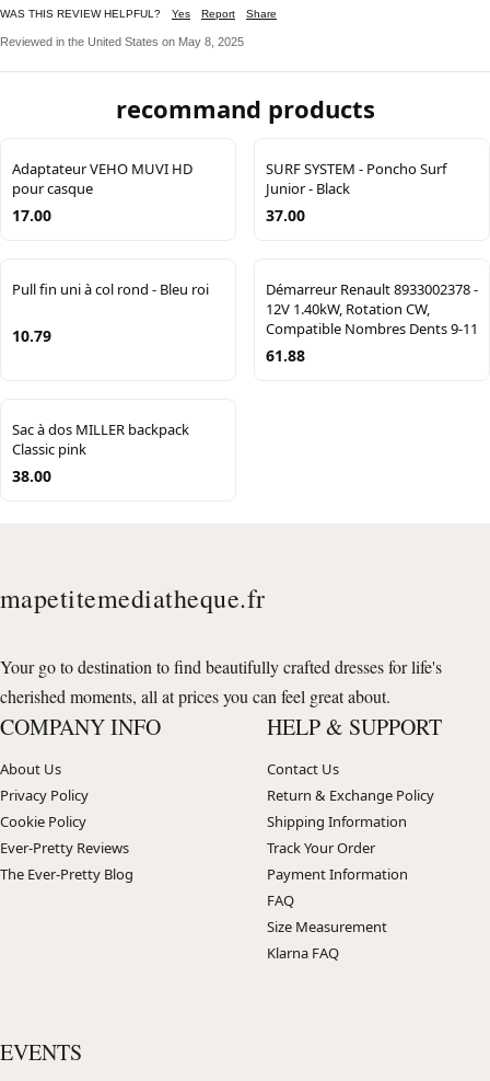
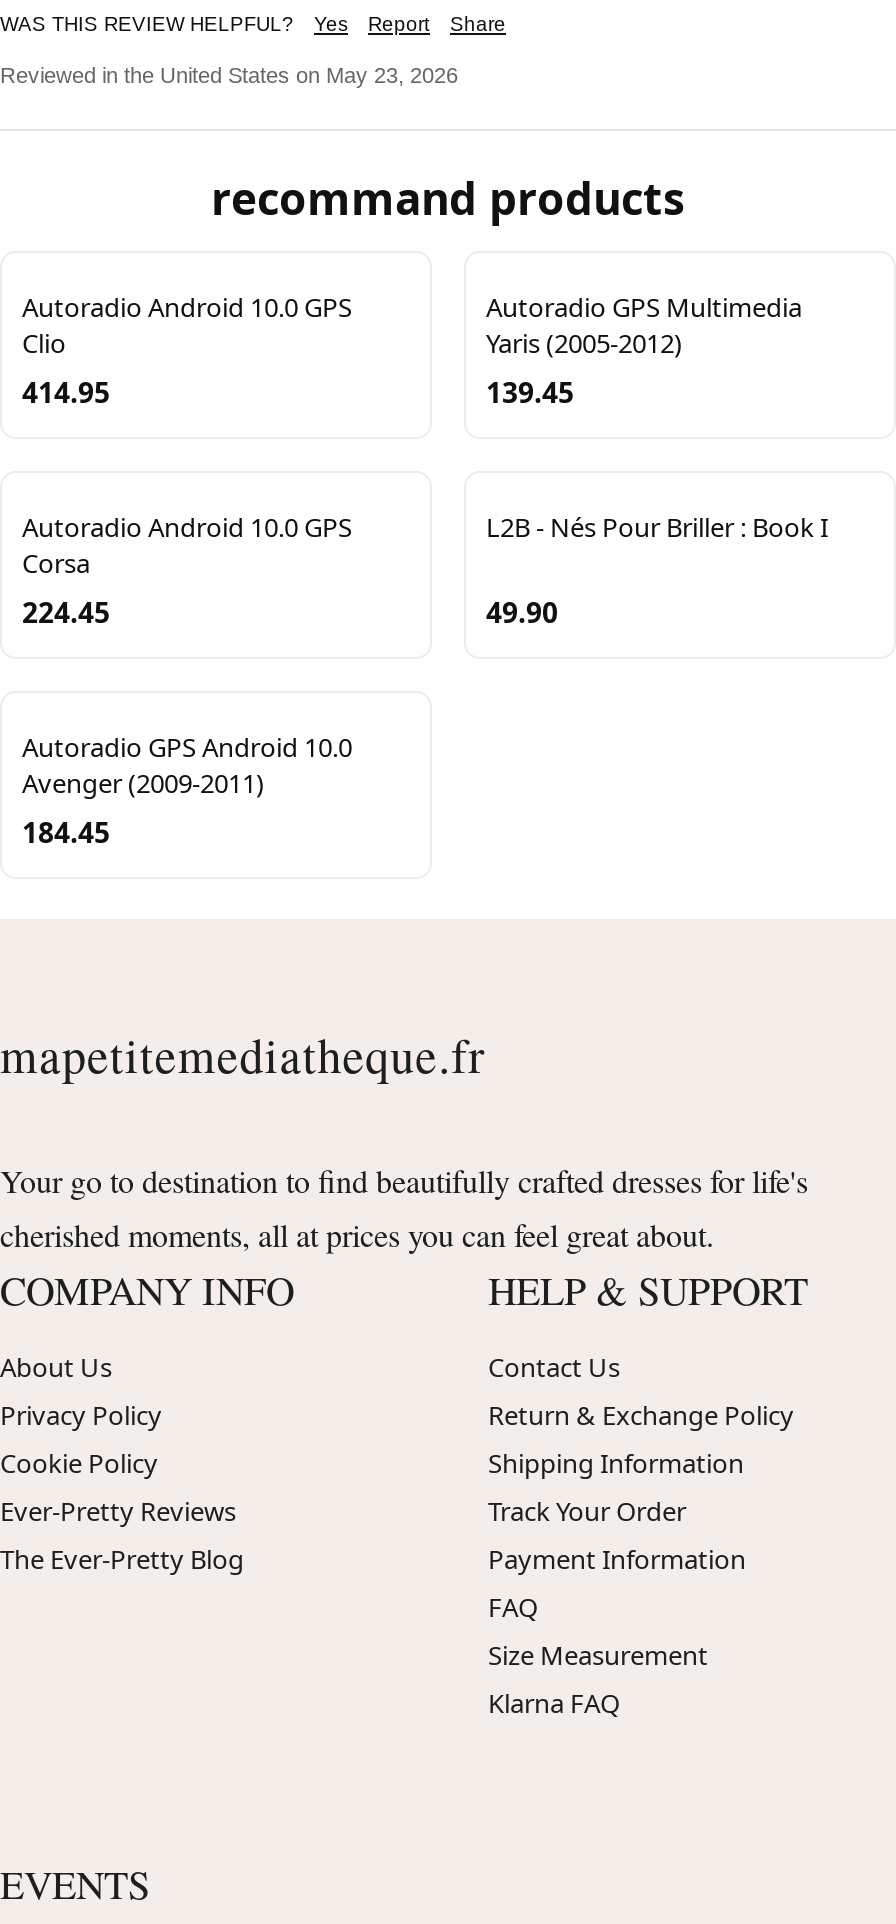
[0,35,244,49] Reviewed in the United States on May 8, 2025 -> [0,63,458,87] Reviewed in the United States on May 23, 2026
[12,159,192,226] Adaptateur VEHO MUVI HD | pour casque | 17.00 -> [22,289,352,411] Autoradio Android 10.0 GPS | Clio | 414.95
[266,159,446,226] SURF SYSTEM - Poncho Surf | Junior - Black | 37.00 -> [486,289,802,411] Autoradio GPS Multimedia | Yaris (2005-2012) | 139.45
[12,280,209,299] Pull fin uni à col rond - Bleu roi -> [22,509,352,631] Autoradio Android 10.0 GPS | Corsa | 224.45
[266,280,478,366] Démarreur Renault 8933002378 - | 12V 1.40kW, Rotation CW, | Compatible Nombres Dents 9-11 | 61.88 -> [486,593,558,631] 49.90
[12,326,51,346] 10.79 -> [486,509,828,545] L2B - Nés Pour Briller : Book I
[12,420,189,487] Sac à dos MILLER backpack | Classic pink | 38.00 -> [22,729,352,851] Autoradio GPS Android 10.0 | Avenger (2009-2011) | 184.45

